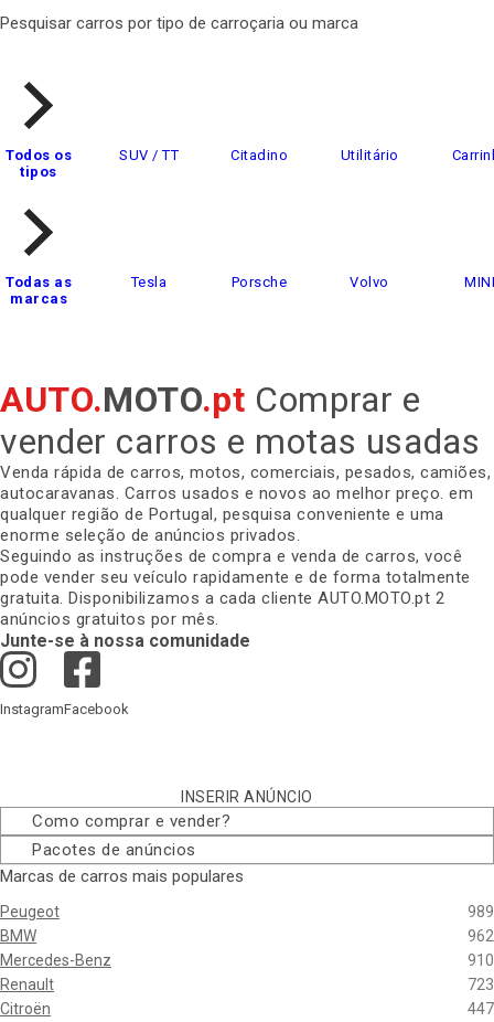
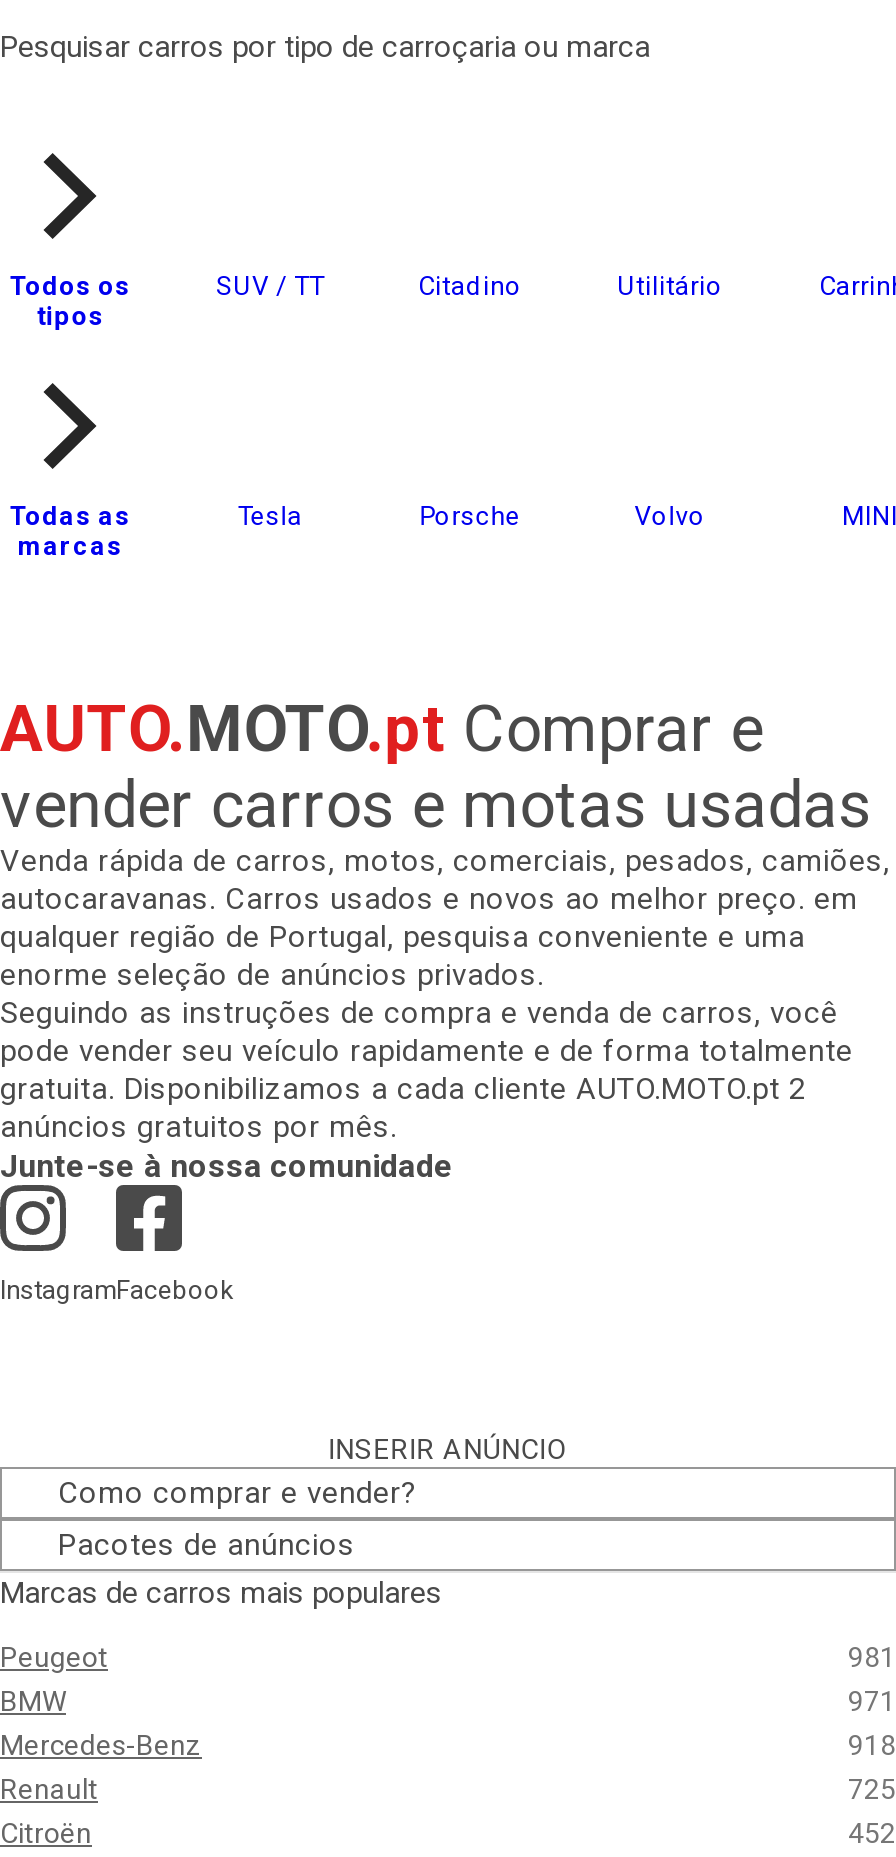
[468,903,494,920] 989 -> [848,1641,896,1673] 981
[468,927,494,945] 962 -> [848,1685,896,1717] 971
[468,951,494,969] 910 -> [848,1729,896,1761] 918
[468,976,494,993] 723 -> [848,1773,896,1805] 725
[468,1000,494,1018] 447 -> [848,1817,896,1849] 452

